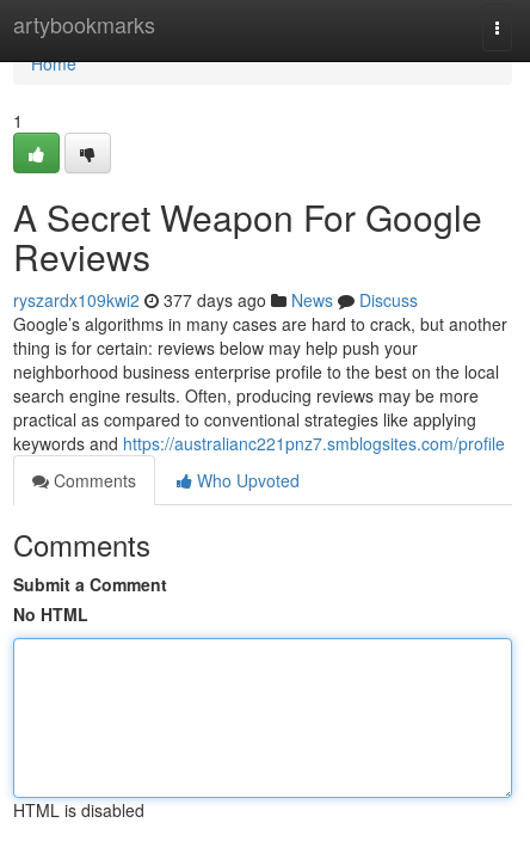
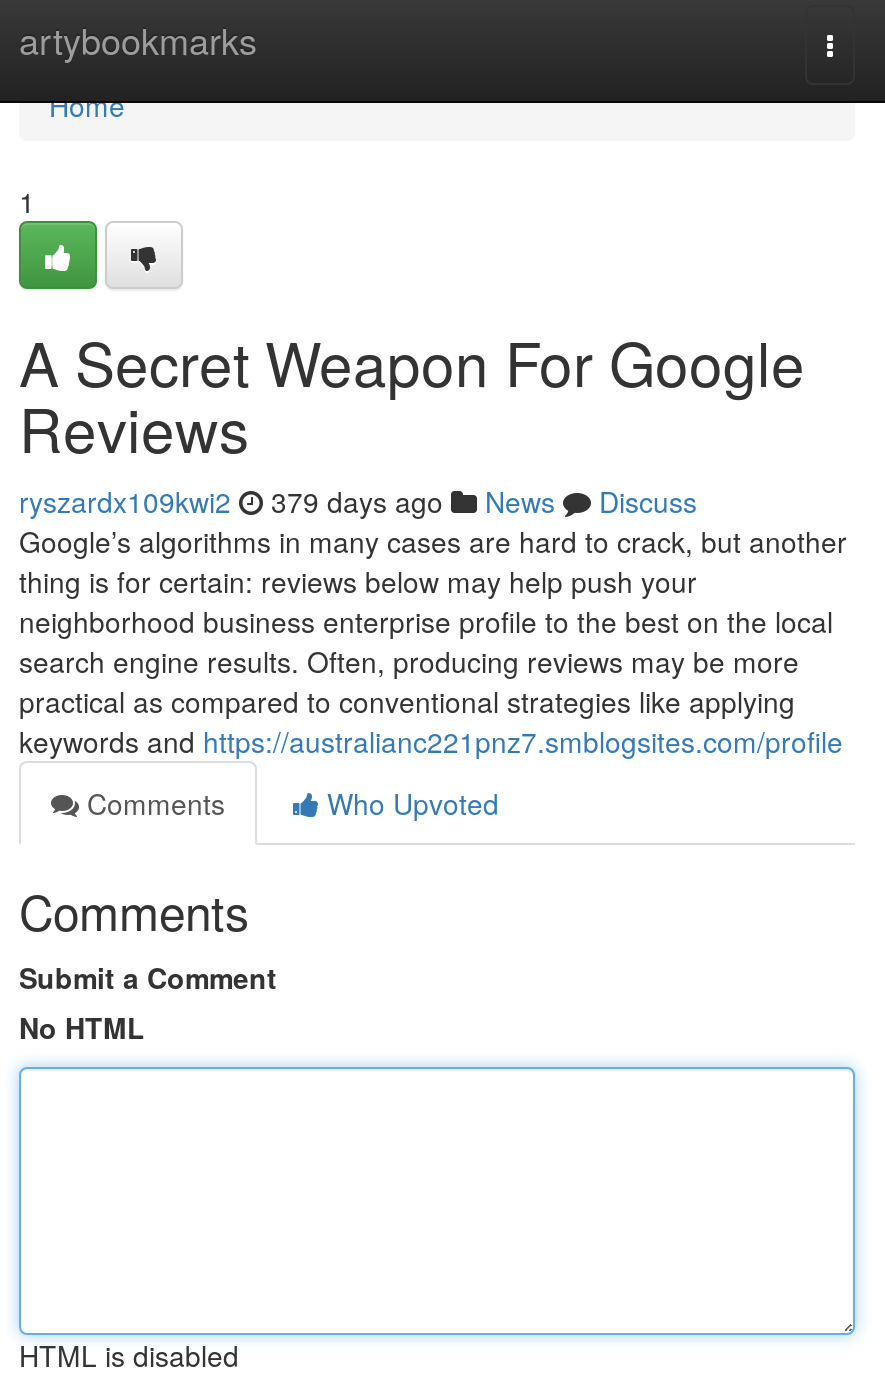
[13,288,418,312] ryszardx109kwi2 377 days ago News Discuss -> [19,481,697,521] ryszardx109kwi2 379 days ago News Discuss

